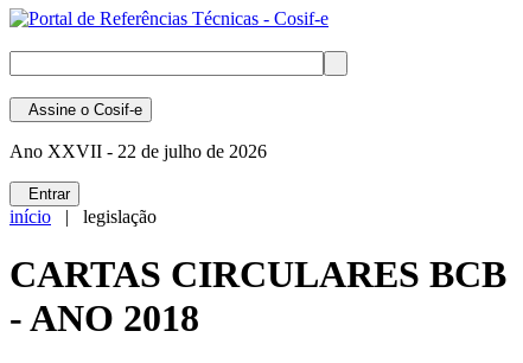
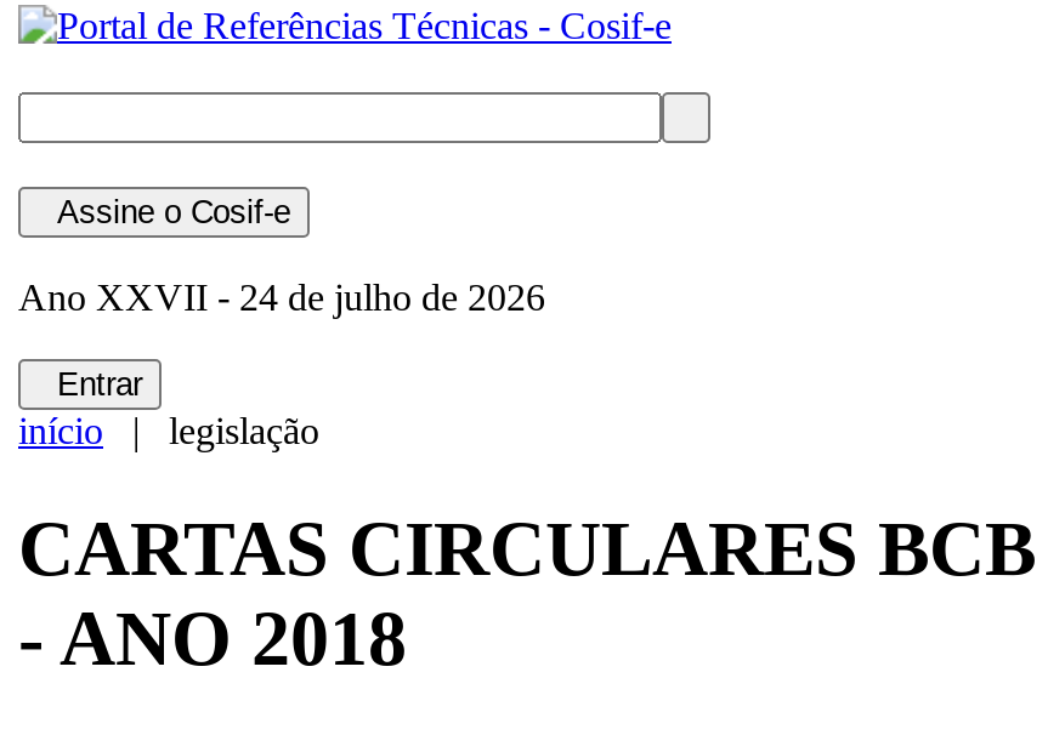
[9,141,267,161] Ano XXVII - 22 de julho de 2026 -> [18,277,545,318] Ano XXVII - 24 de julho de 2026

